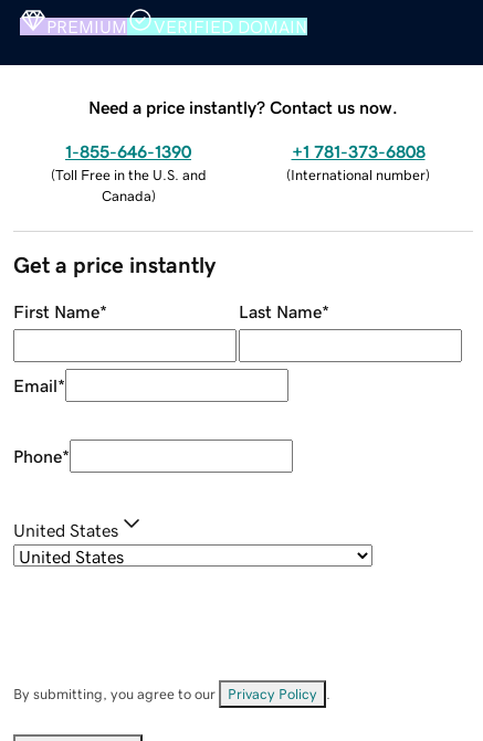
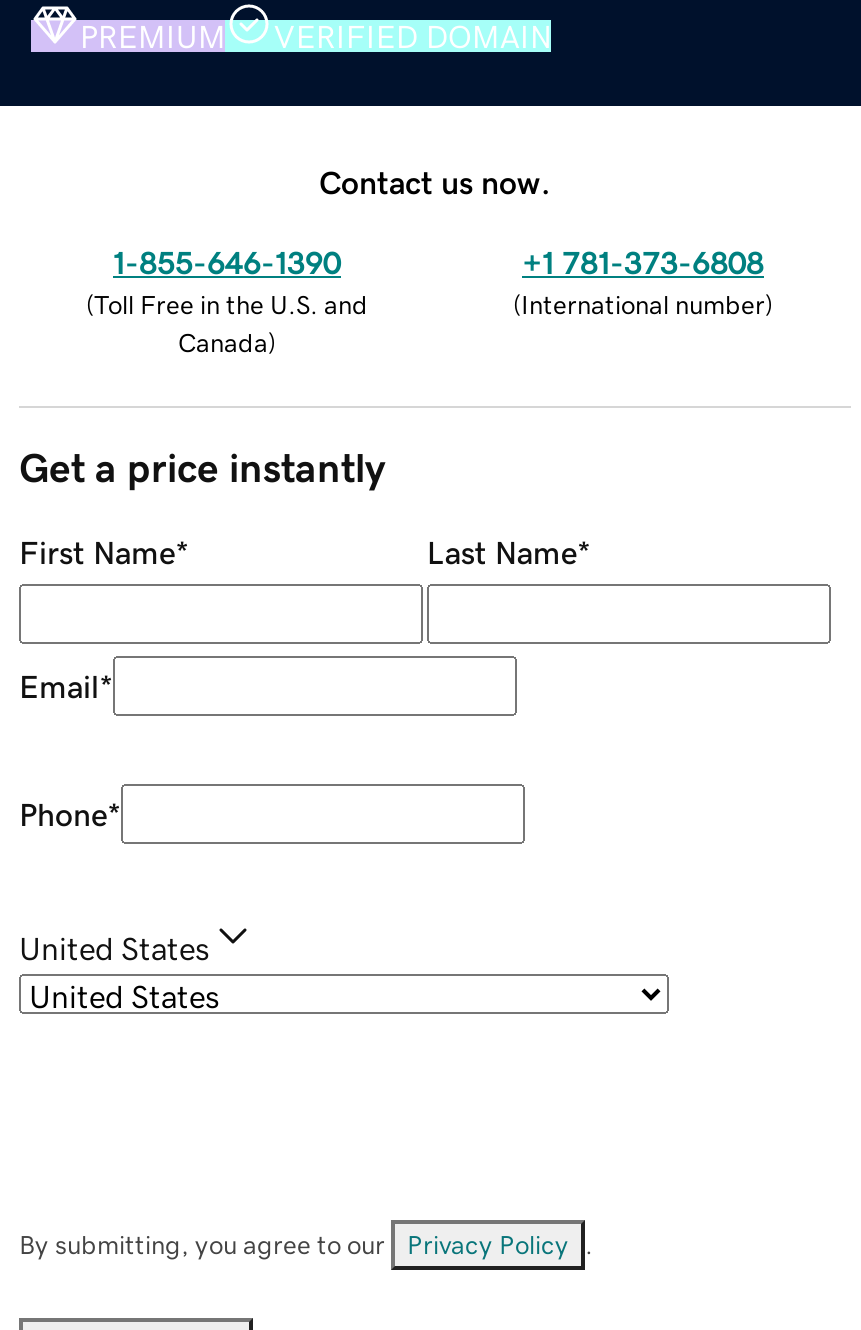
[88,98,398,116] Need a price instantly? Contact us now. -> [319,165,551,197] Contact us now.

